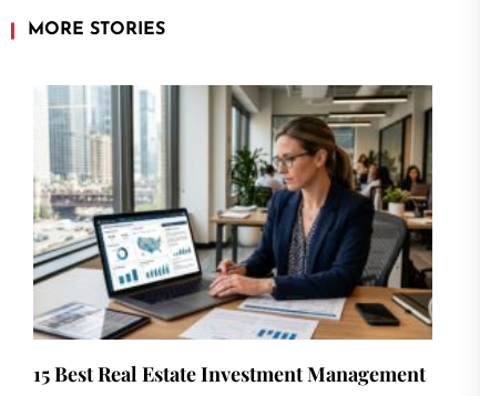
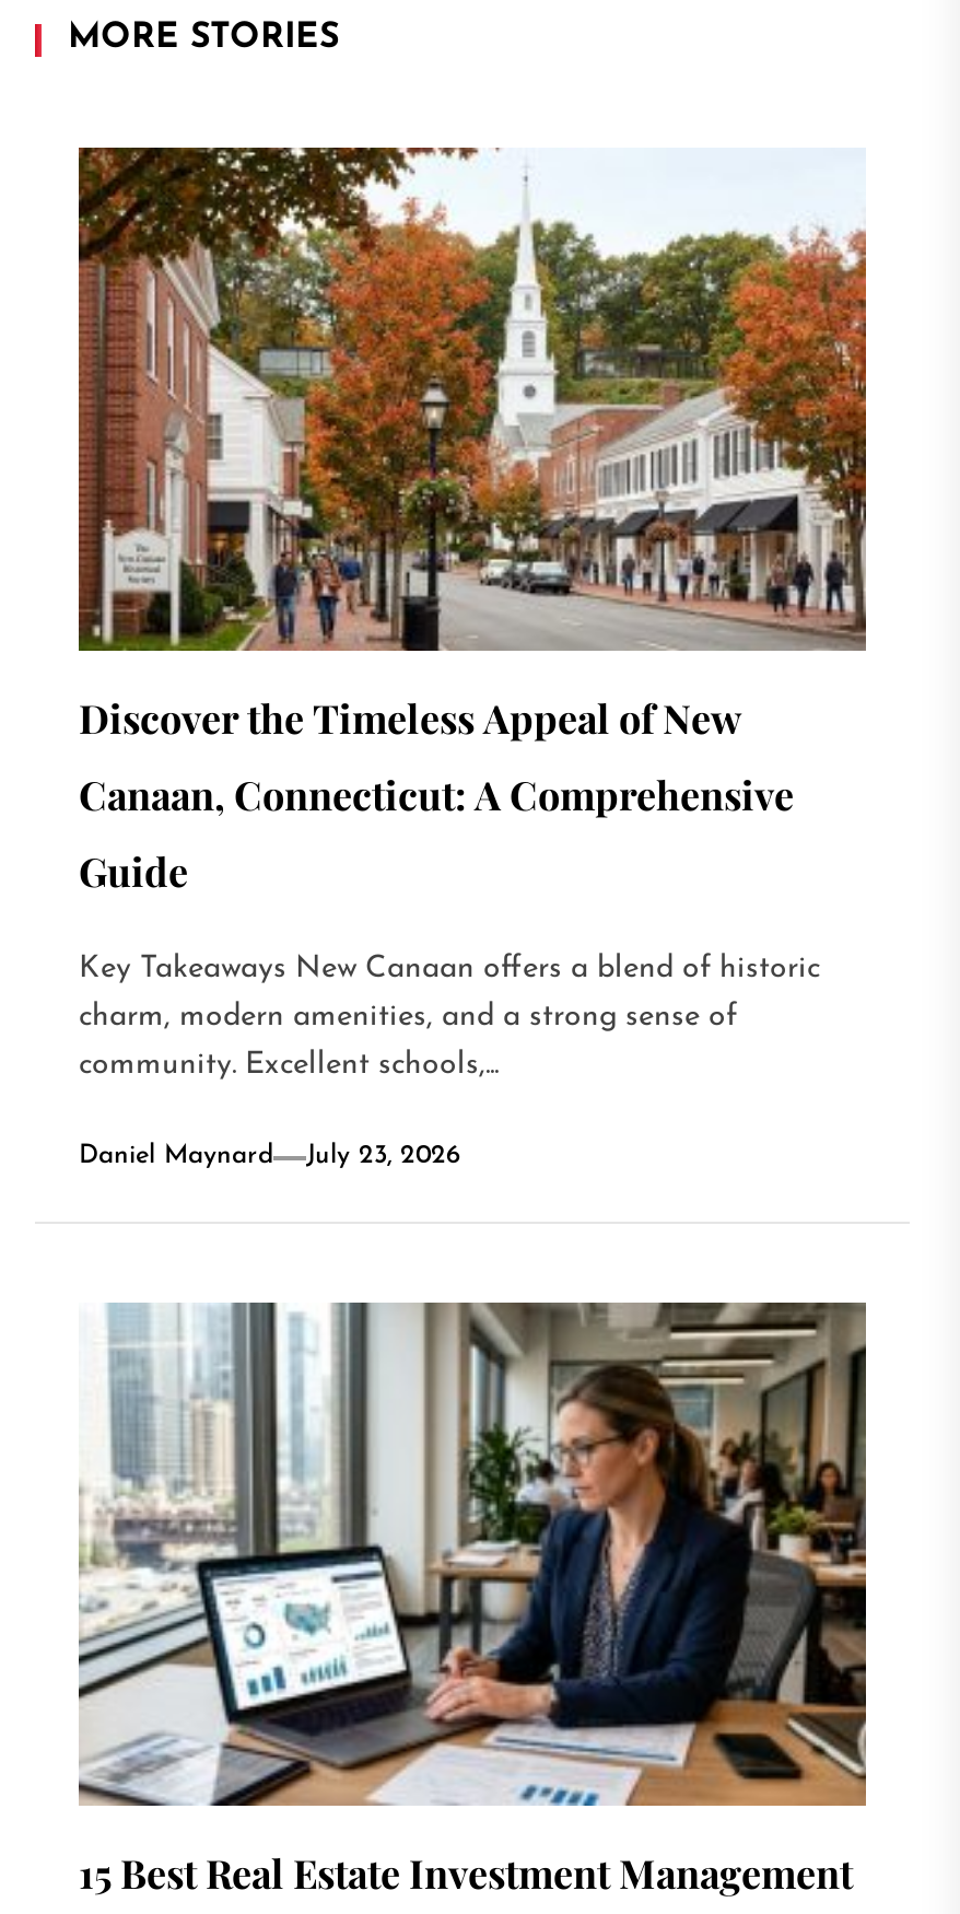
none -> [77,145,868,1169] [image] | Discover the Timeless Appeal of New | Canaan, Connecticut: A Comprehensive | Guide | Key Takeaways New Canaan offers a blend of historic | charm, modern amenities, and a strong sense of | community. Excellent schools,... | Daniel Maynard | July 23, 2026

